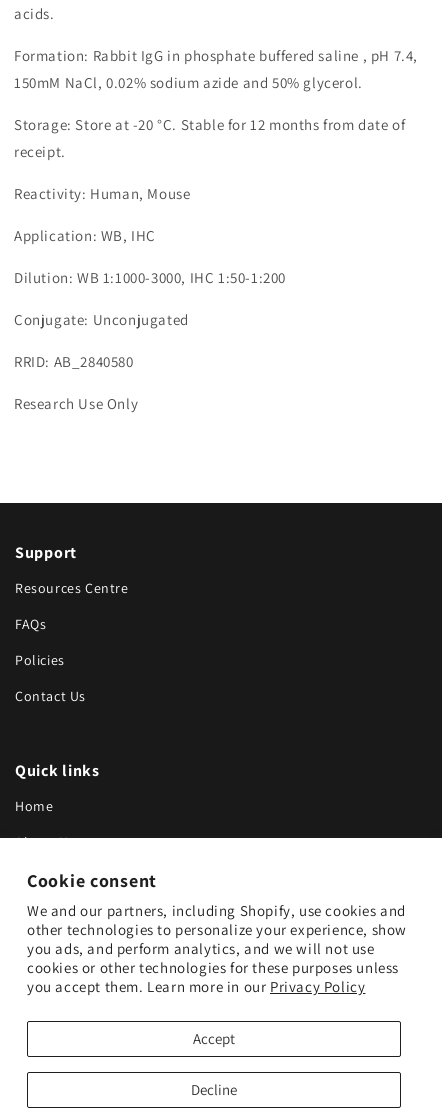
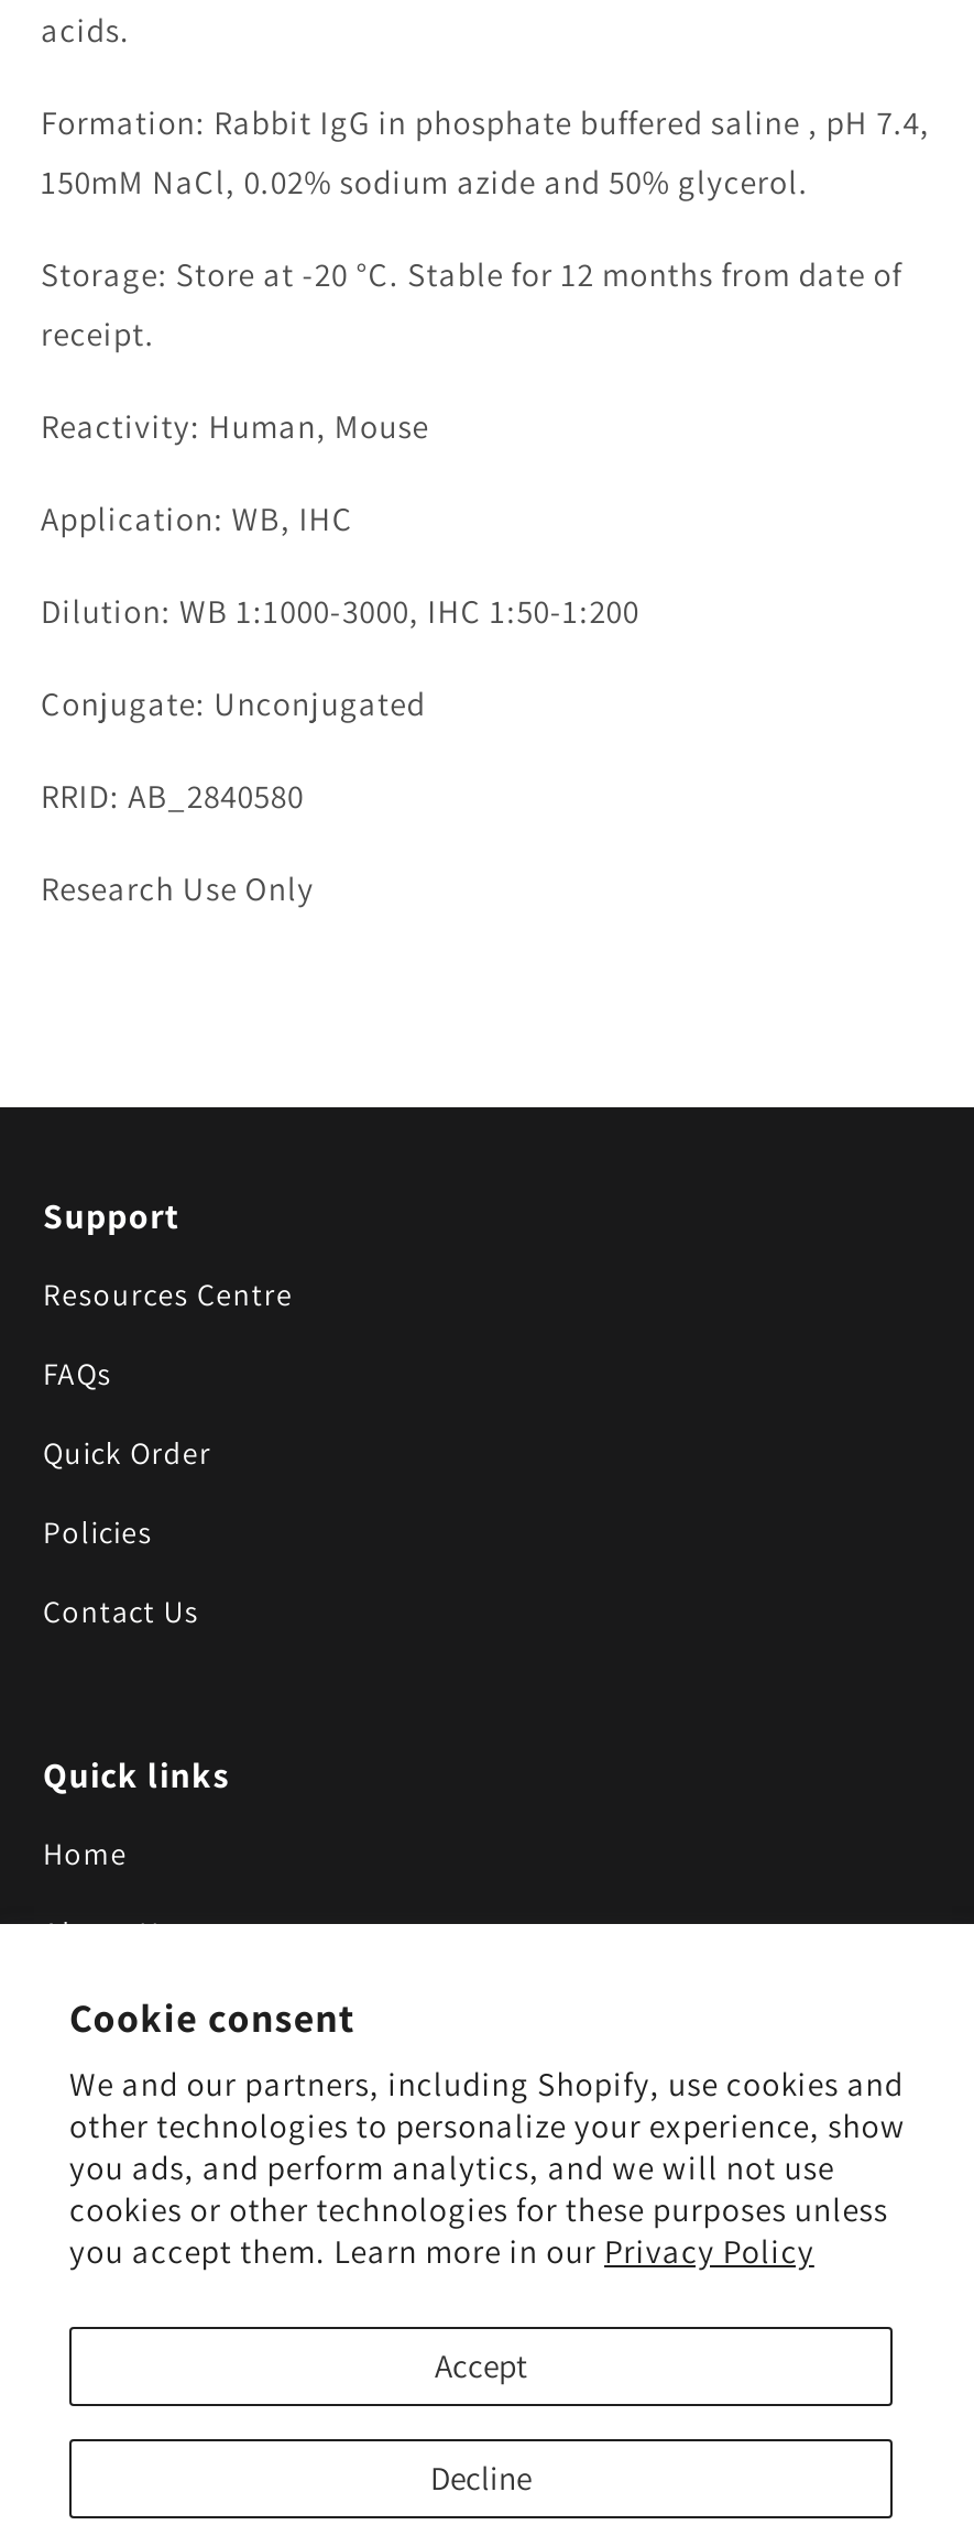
none -> [43,1434,212,1473] Quick Order

